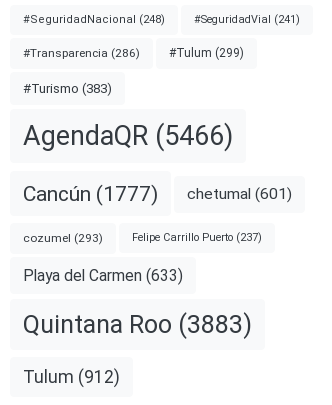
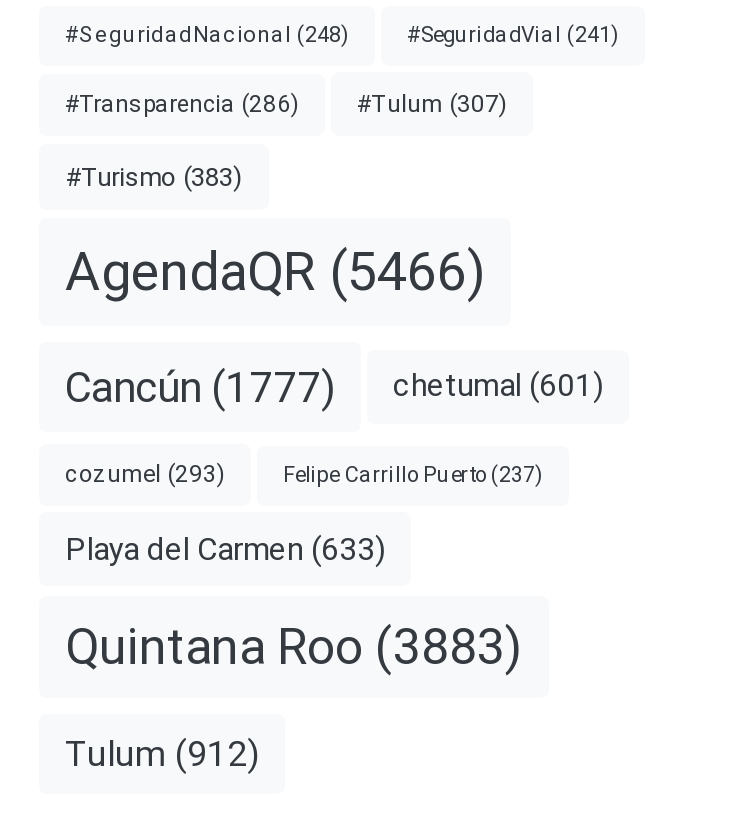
[169,46,244,60] #Tulum (299) -> [357,90,507,118] #Tulum (307)

